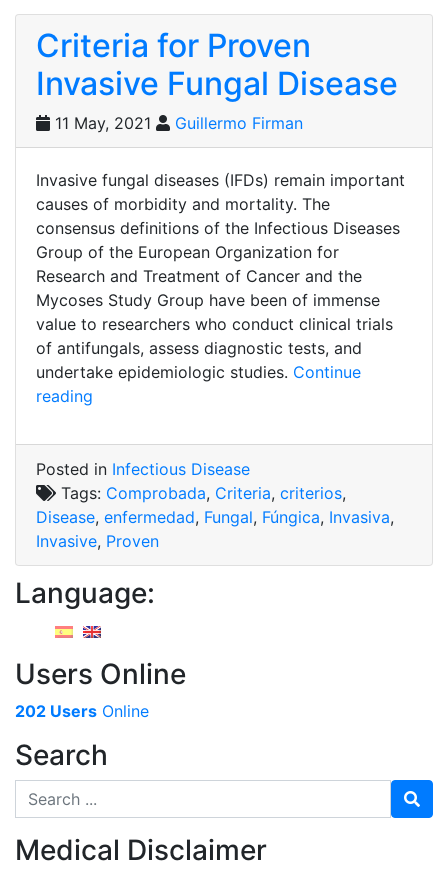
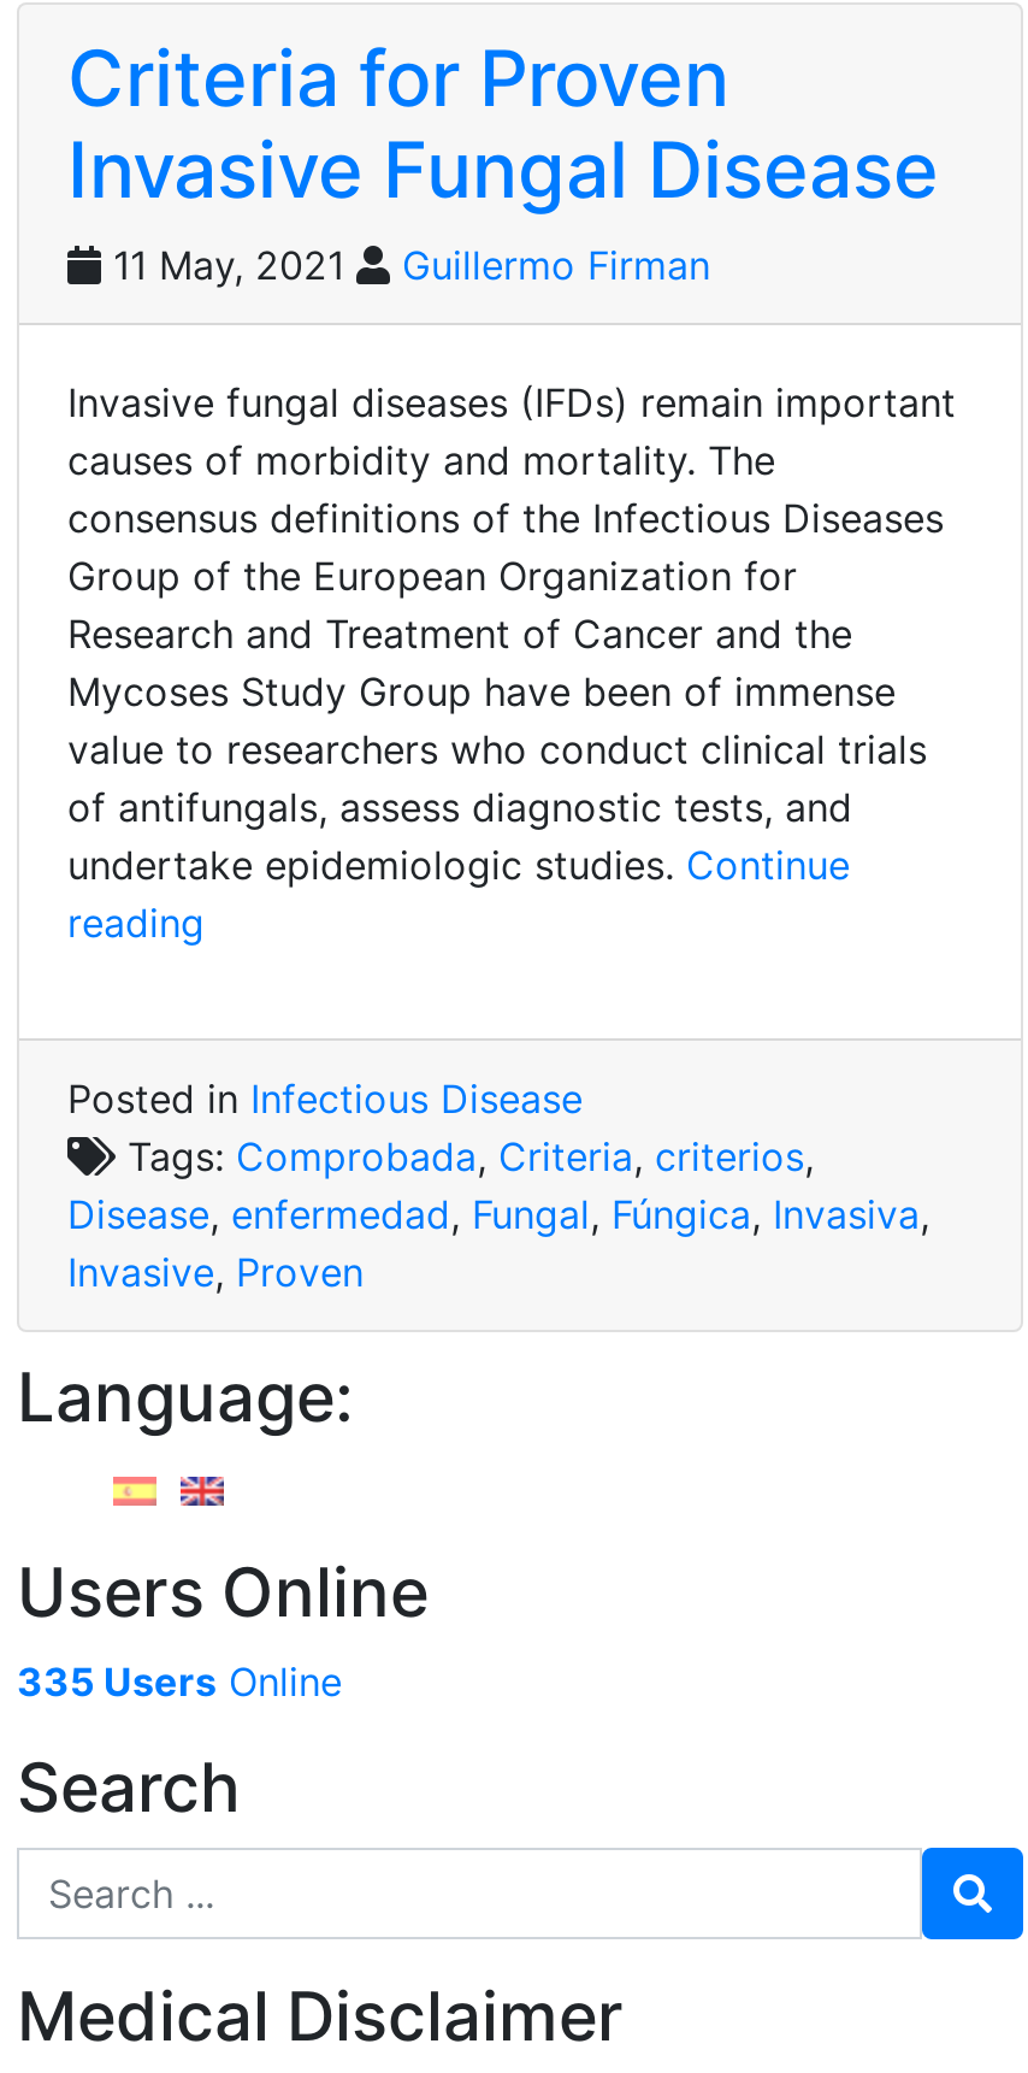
[15,701,149,721] 202 Users Online -> [17,1658,342,1706] 335 Users Online

